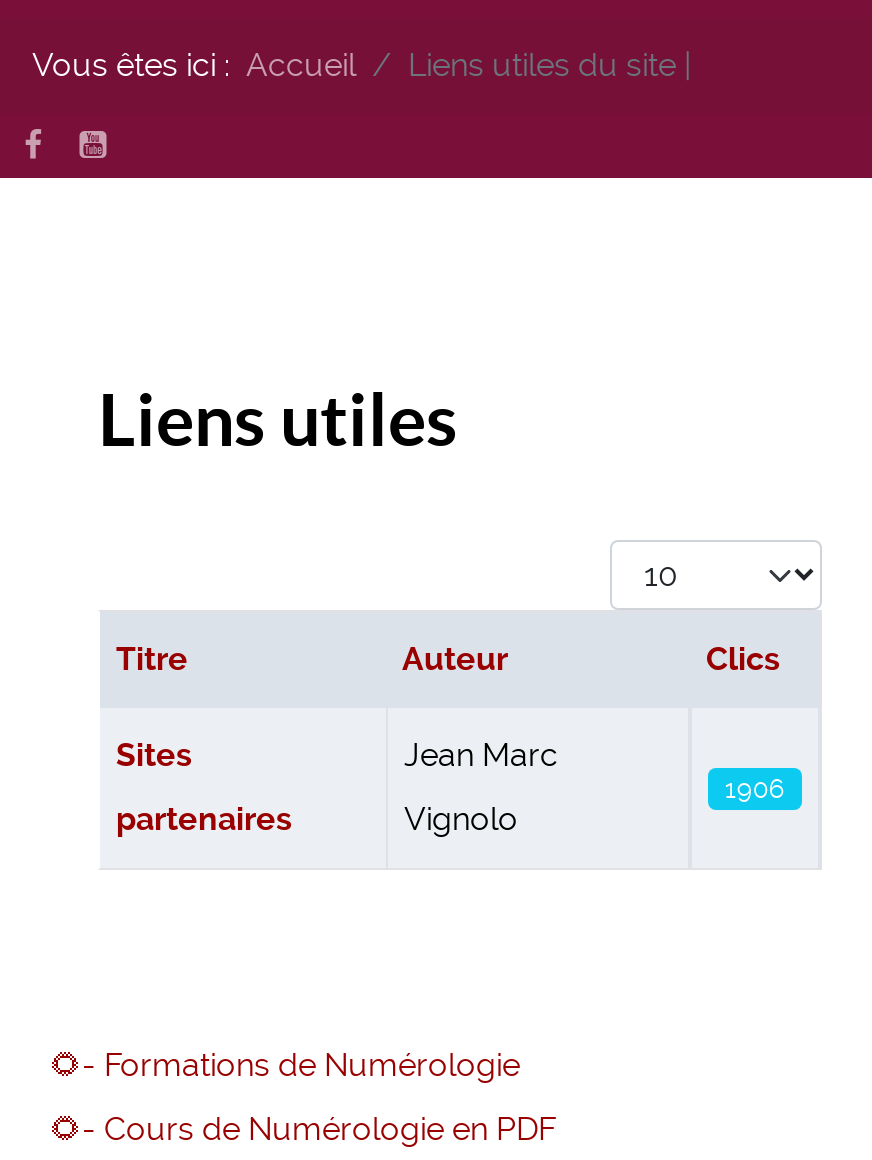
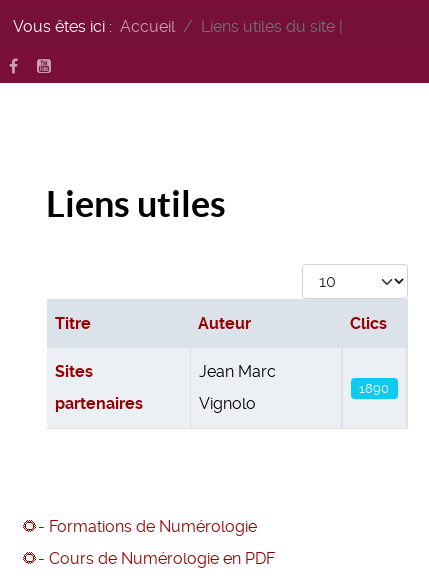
[725,774,785,804] 1906 -> [359,381,389,396] 1890

